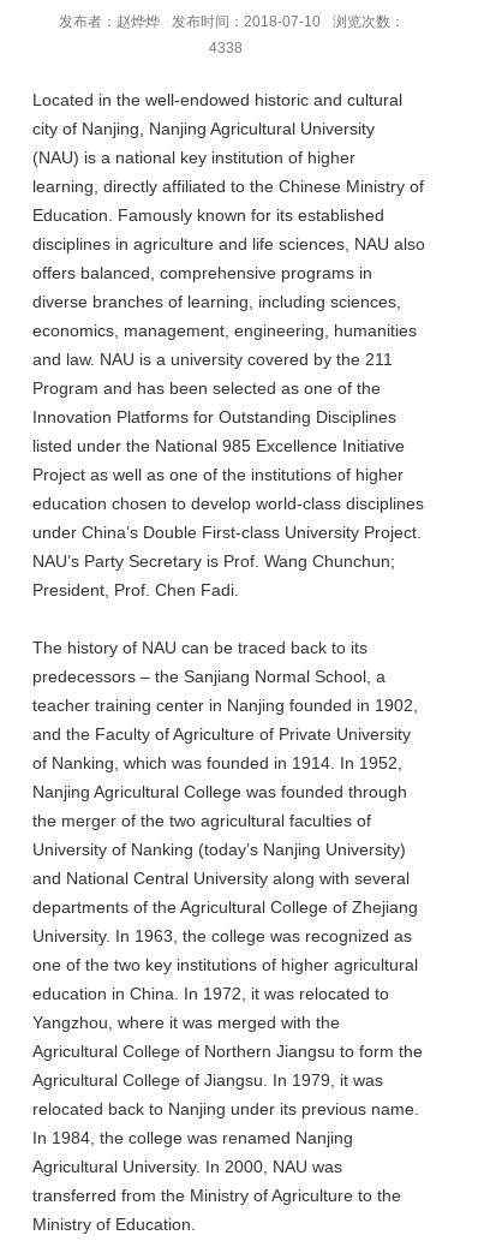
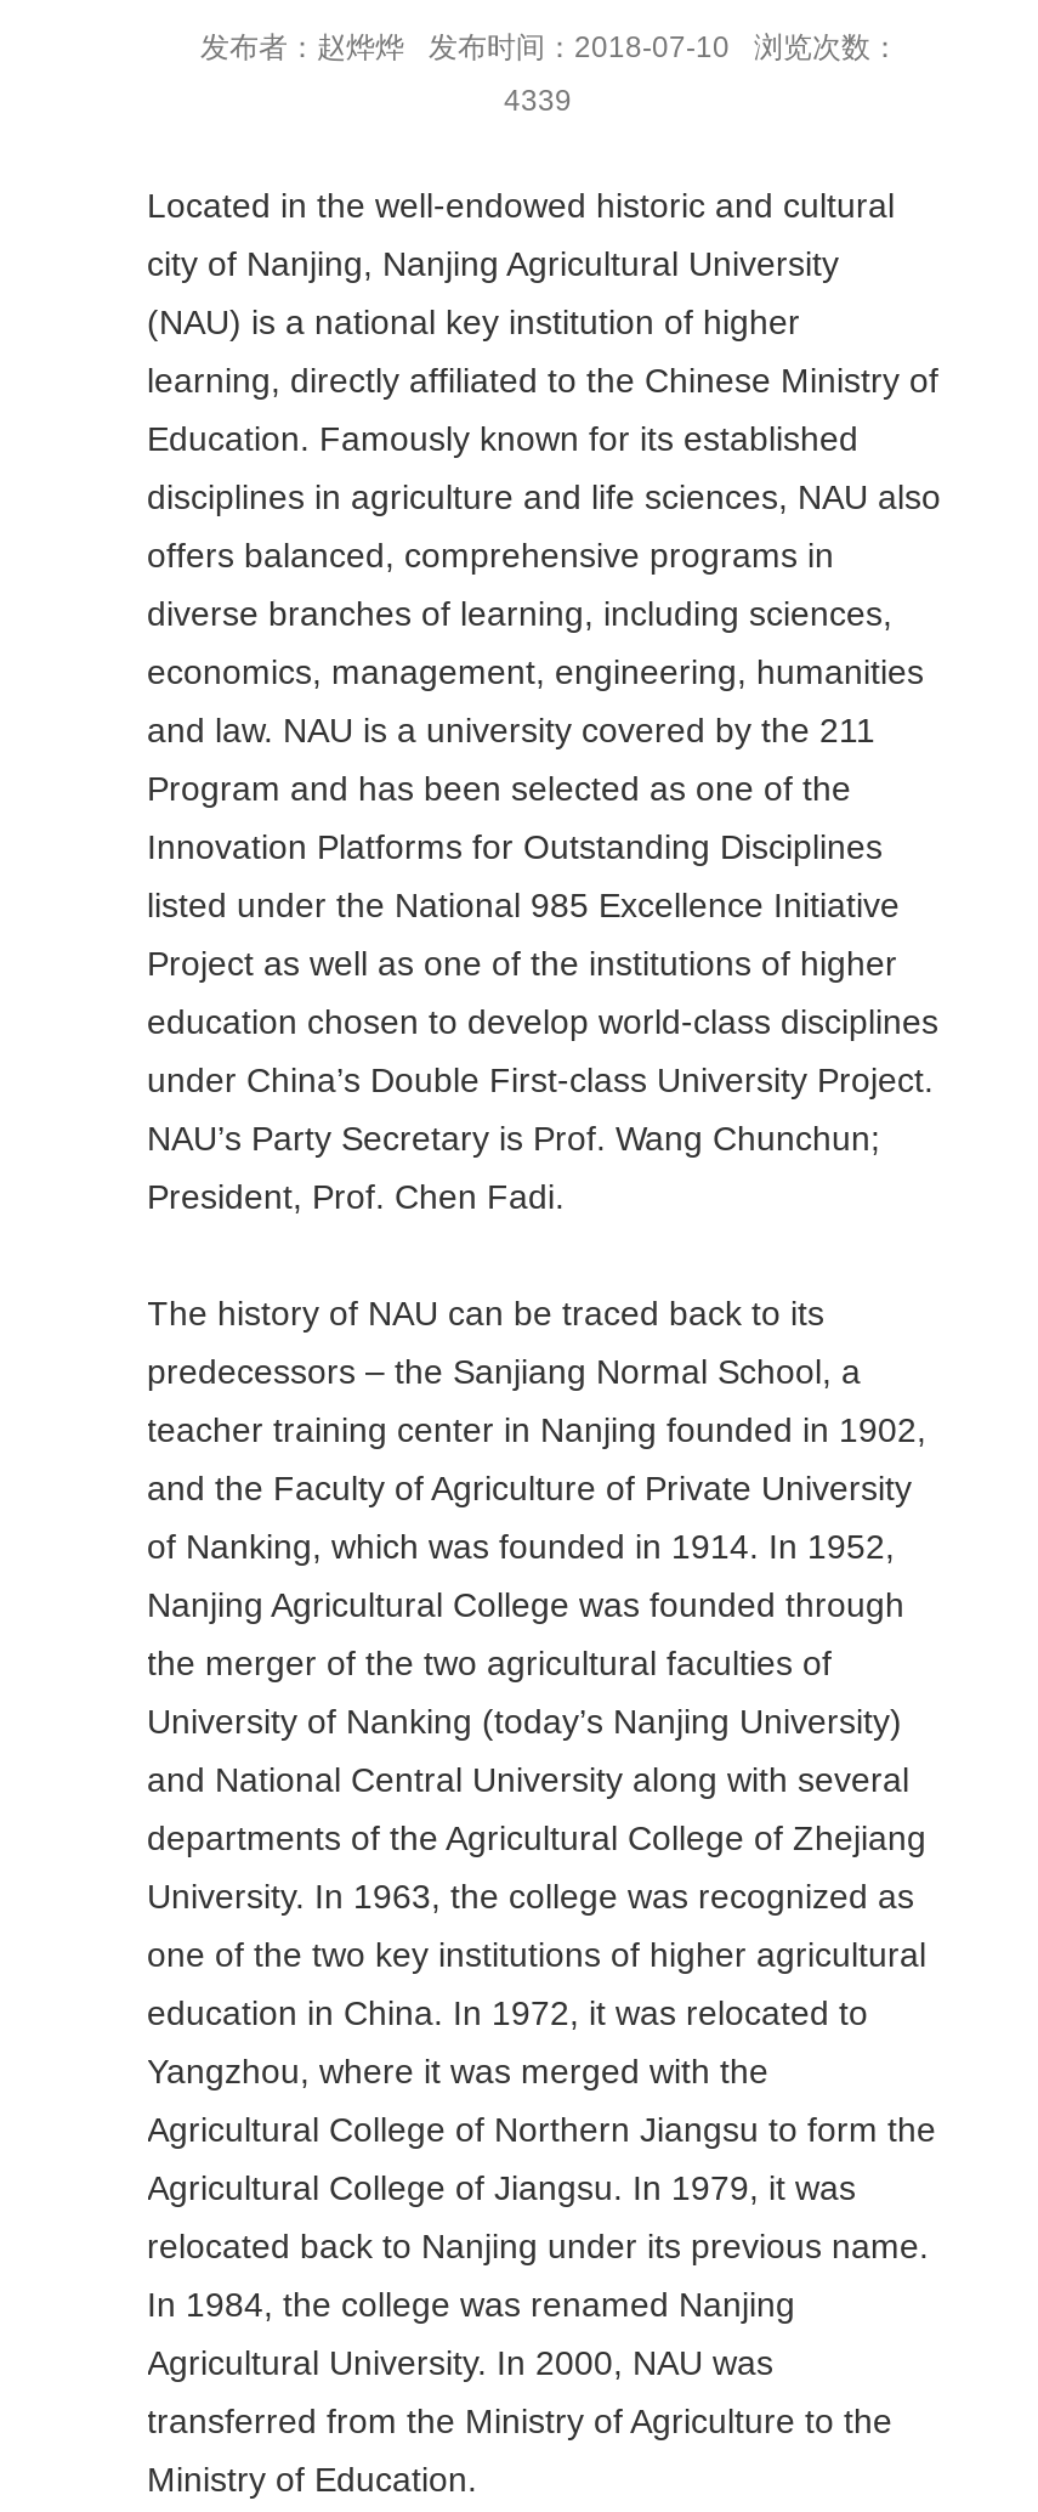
[208,39,242,56] 4338 -> [504,83,572,117] 4339

